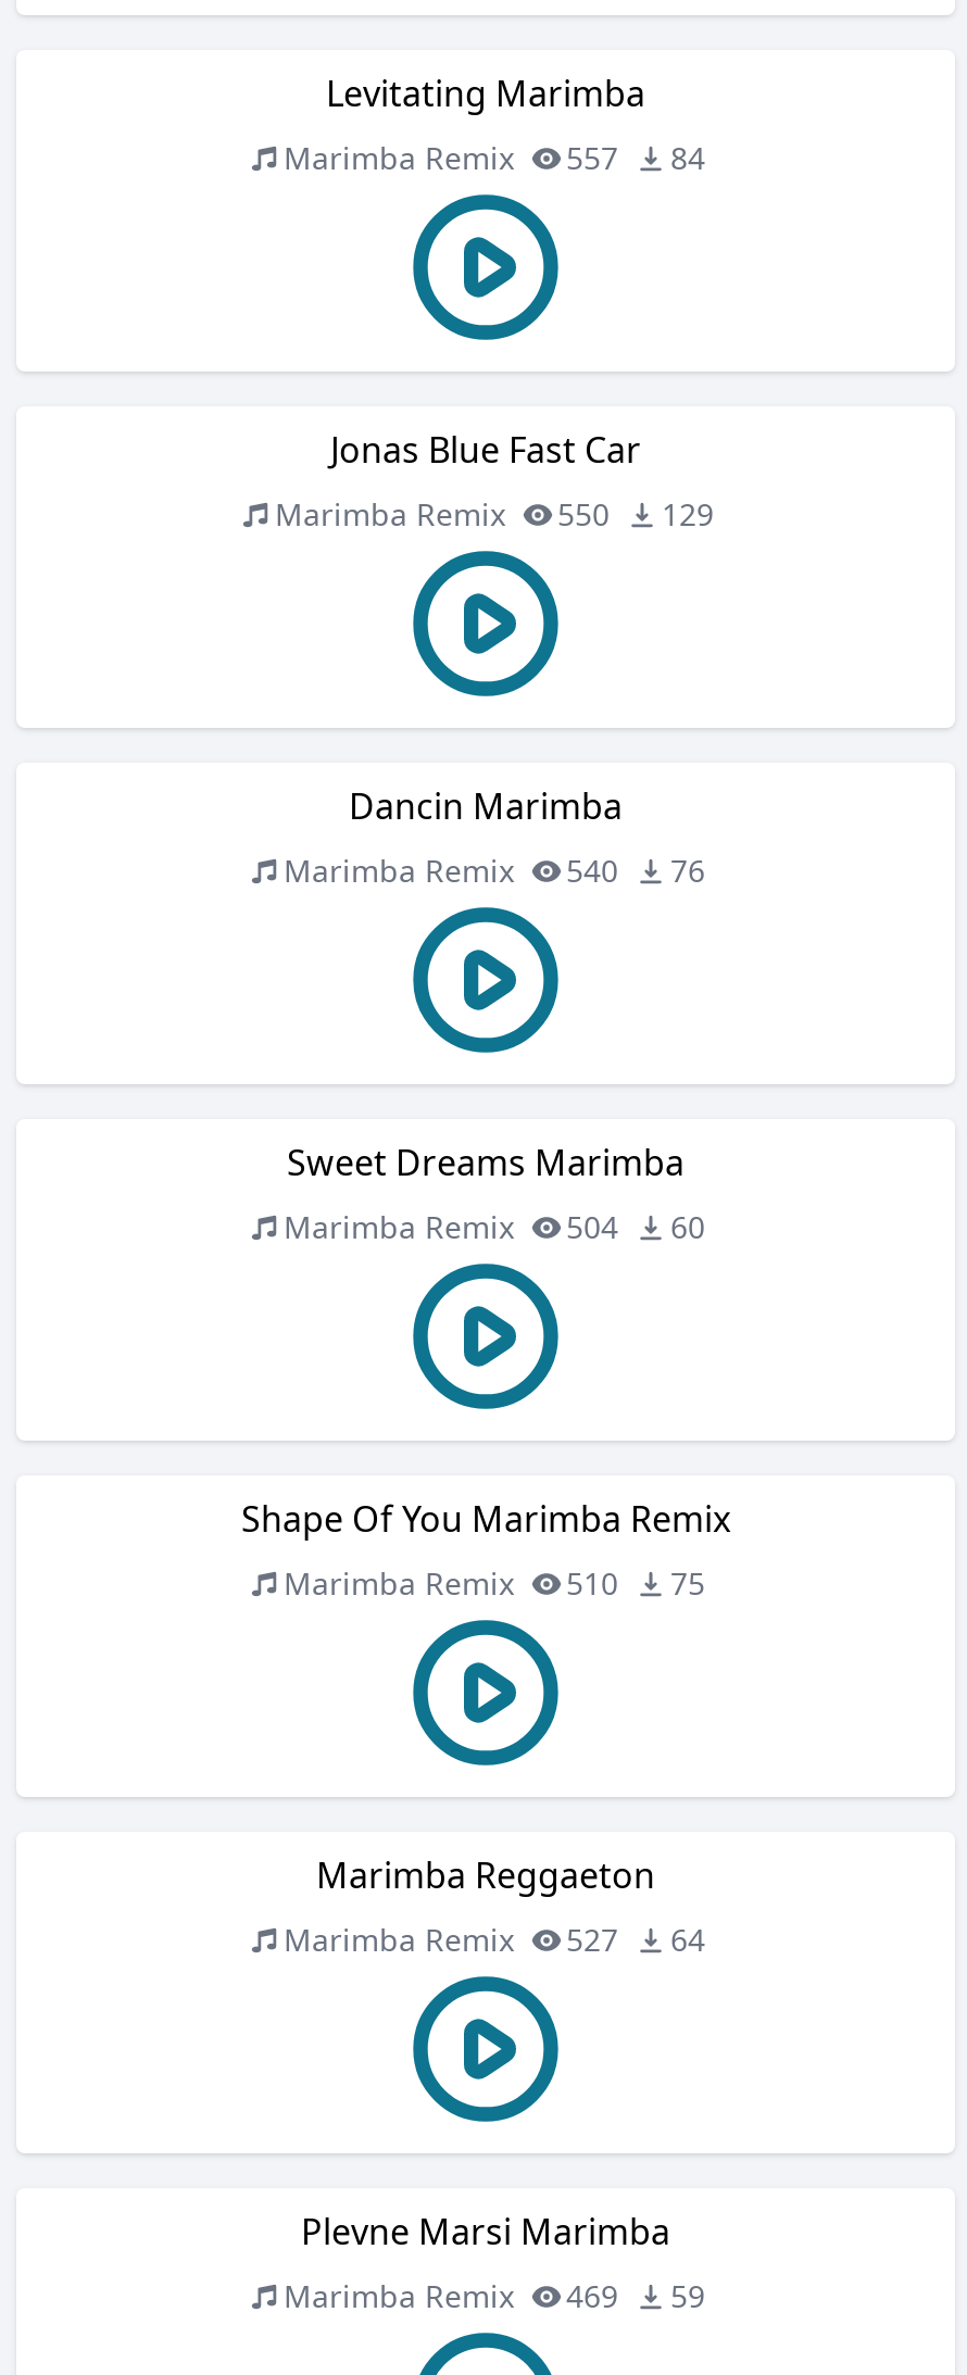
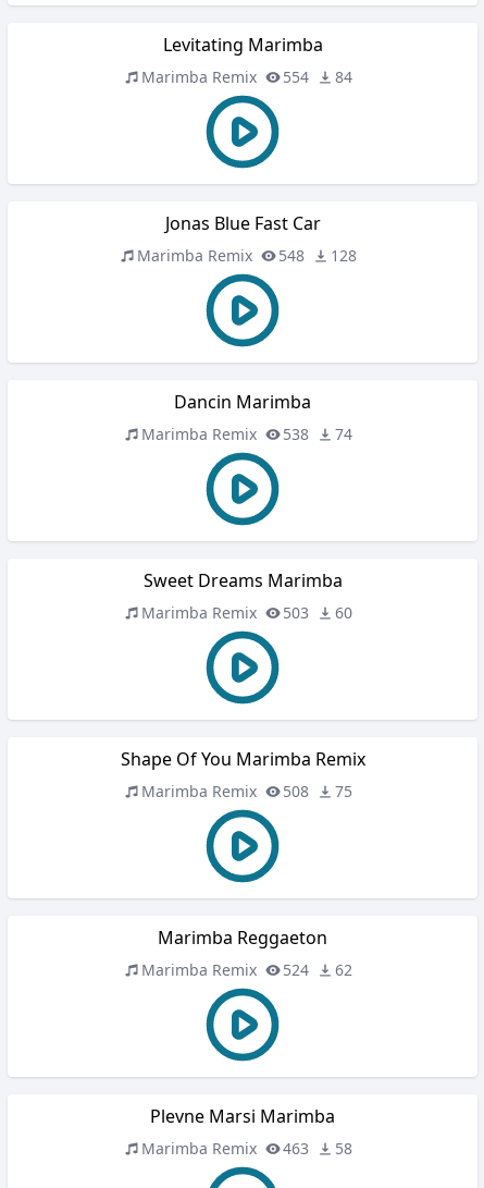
[284,137,705,178] Marimba Remix 557 84 -> [141,66,352,87] Marimba Remix 554 84
[557,493,610,535] 550 -> [278,245,305,266] 548
[662,493,714,535] 129 -> [331,245,357,266] 128
[566,850,618,891] 540 -> [283,424,309,444] 538
[670,850,705,891] 76 -> [335,424,352,444] 74
[284,1206,705,1247] Marimba Remix 504 60 -> [141,602,352,623] Marimba Remix 503 60
[284,1562,705,1604] Marimba Remix 510 75 -> [141,781,352,801] Marimba Remix 508 75
[566,1919,618,1960] 527 -> [283,959,309,980] 524
[670,1919,705,1960] 64 -> [335,959,352,980] 62
[566,2275,618,2316] 469 -> [283,1138,309,1159] 463
[670,2275,705,2316] 59 -> [335,1138,352,1159] 58

